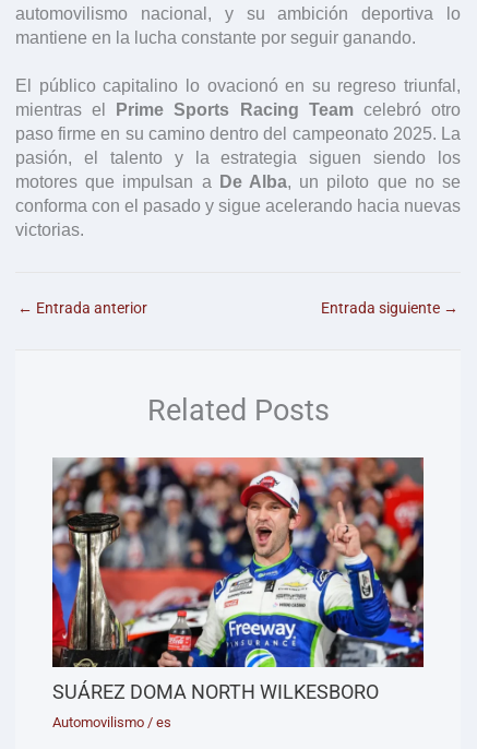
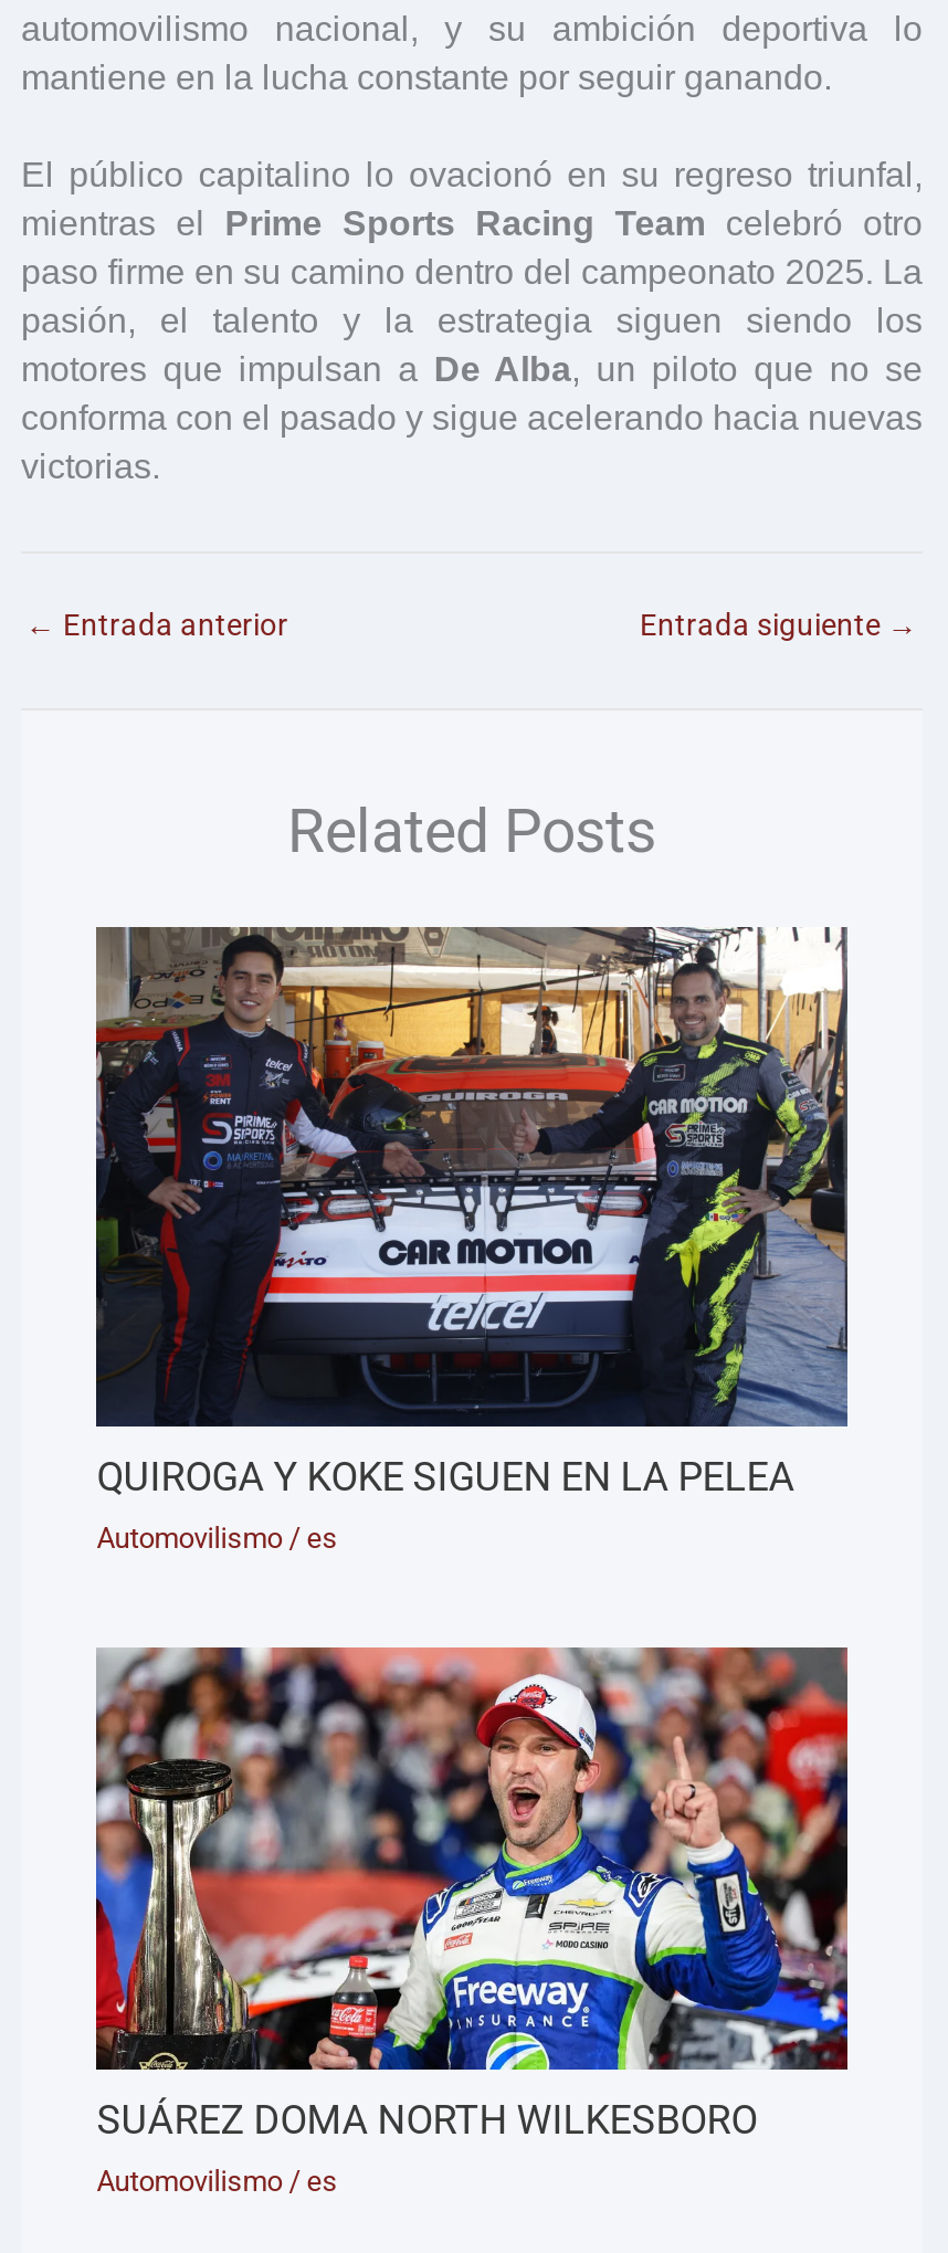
none -> [94,926,850,1554] [image] | QUIROGA Y KOKE SIGUEN EN LA PELEA | Automovilismo / es

